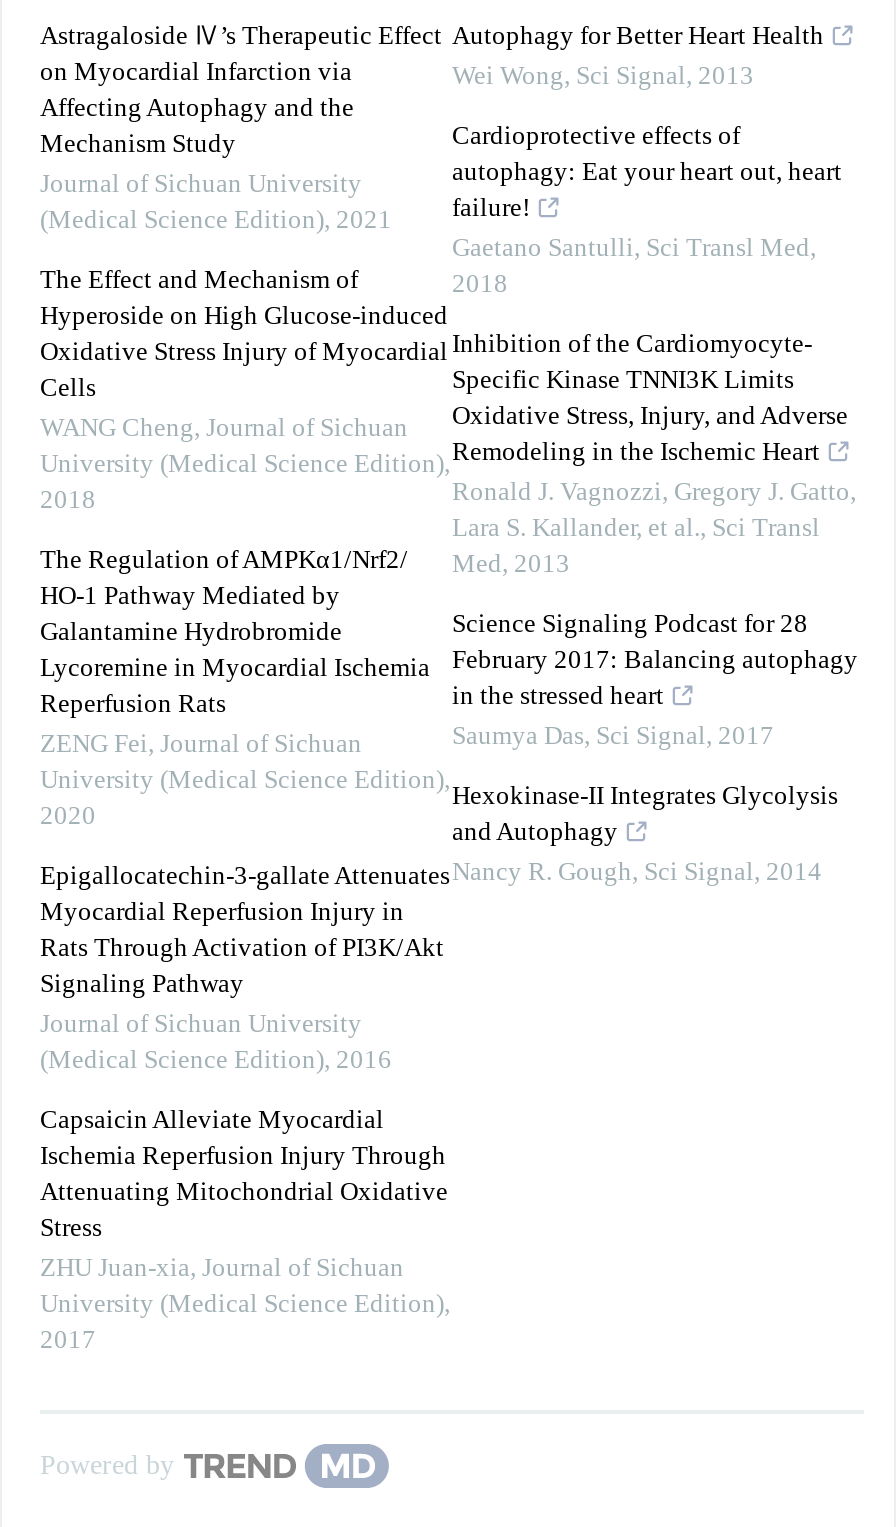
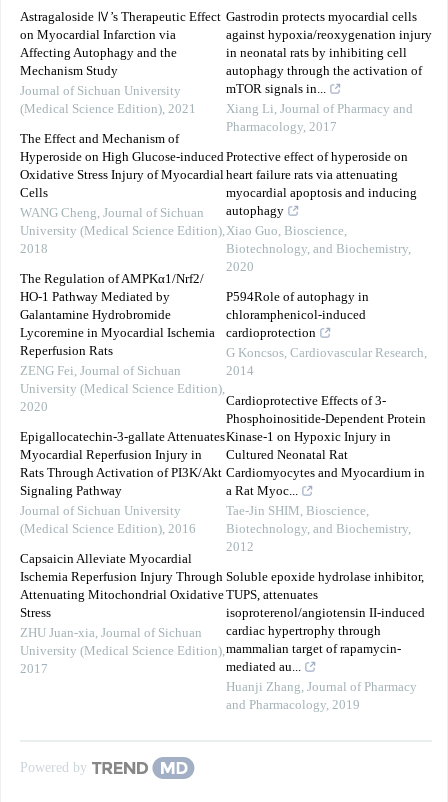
[452,22,824,92] Autophagy for Better Heart Health | Wei Wong, Sci Signal, 2013 -> [226,10,432,135] Gastrodin protects myocardial cells | against hypoxia/reoxygenation injury | in neonatal rats by inhibiting cell | autophagy through the activation of | mTOR signals in... | Xiang Li, Journal of Pharmacy and | Pharmacology, 2017
[452,122,842,300] Cardioprotective effects of | autophagy: Eat your heart out, heart | failure! | Gaetano Santulli, Sci Transl Med, | 2018 -> [226,150,417,275] Protective effect of hyperoside on | heart failure rats via attenuating | myocardial apoptosis and inducing | autophagy | Xiao Guo, Bioscience, | Biotechnology, and Biochemistry, | 2020
[452,330,856,580] Inhibition of the Cardiomyocyte- | Specific Kinase TNNI3K Limits | Oxidative Stress, Injury, and Adverse | Remodeling in the Ischemic Heart | Ronald J. Vagnozzi, Gregory J. Gatto, | Lara S. Kallander, et al., Sci Transl | Med, 2013 -> [226,290,427,379] P594Role of autophagy in | chloramphenicol-induced | cardioprotection | G Koncsos, Cardiovascular Research, | 2014
[452,610,858,752] Science Signaling Podcast for 28 | February 2017: Balancing autophagy | in the stressed heart | Saumya Das, Sci Signal, 2017 -> [226,394,426,555] Cardioprotective Effects of 3- | Phosphoinositide-Dependent Protein | Kinase-1 on Hypoxic Injury in | Cultured Neonatal Rat | Cardiomyocytes and Myocardium in | a Rat Myoc... | Tae-Jin SHIM, Bioscience, | Biotechnology, and Biochemistry, | 2012
[452,782,838,888] Hexokinase-II Integrates Glycolysis | and Autophagy | Nancy R. Gough, Sci Signal, 2014 -> [226,570,425,713] Soluble epoxide hydrolase inhibitor, | TUPS, attenuates | isoproterenol/angiotensin II-induced | cardiac hypertrophy through | mammalian target of rapamycin- | mediated au... | Huanji Zhang, Journal of Pharmacy | and Pharmacology, 2019

